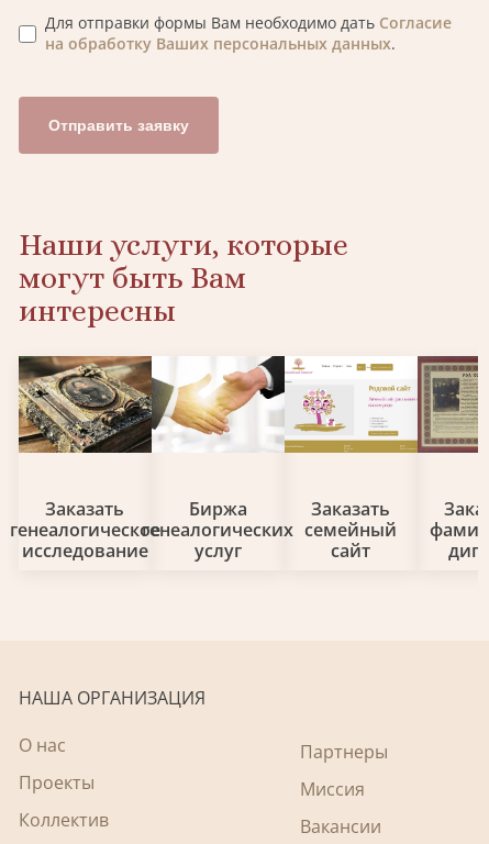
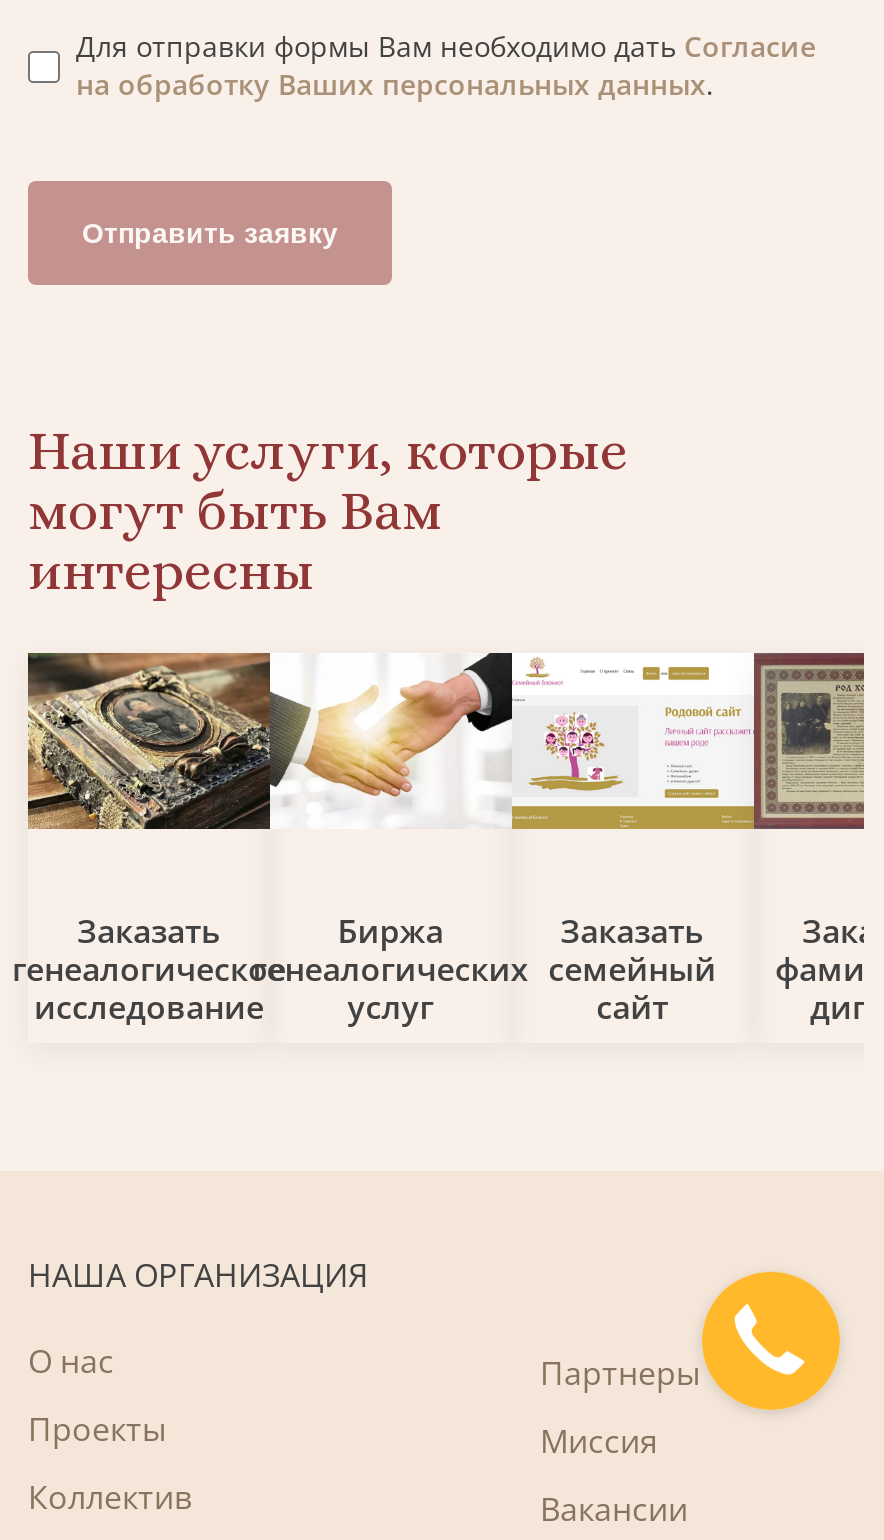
none -> [700,1269,842,1413] [image]

